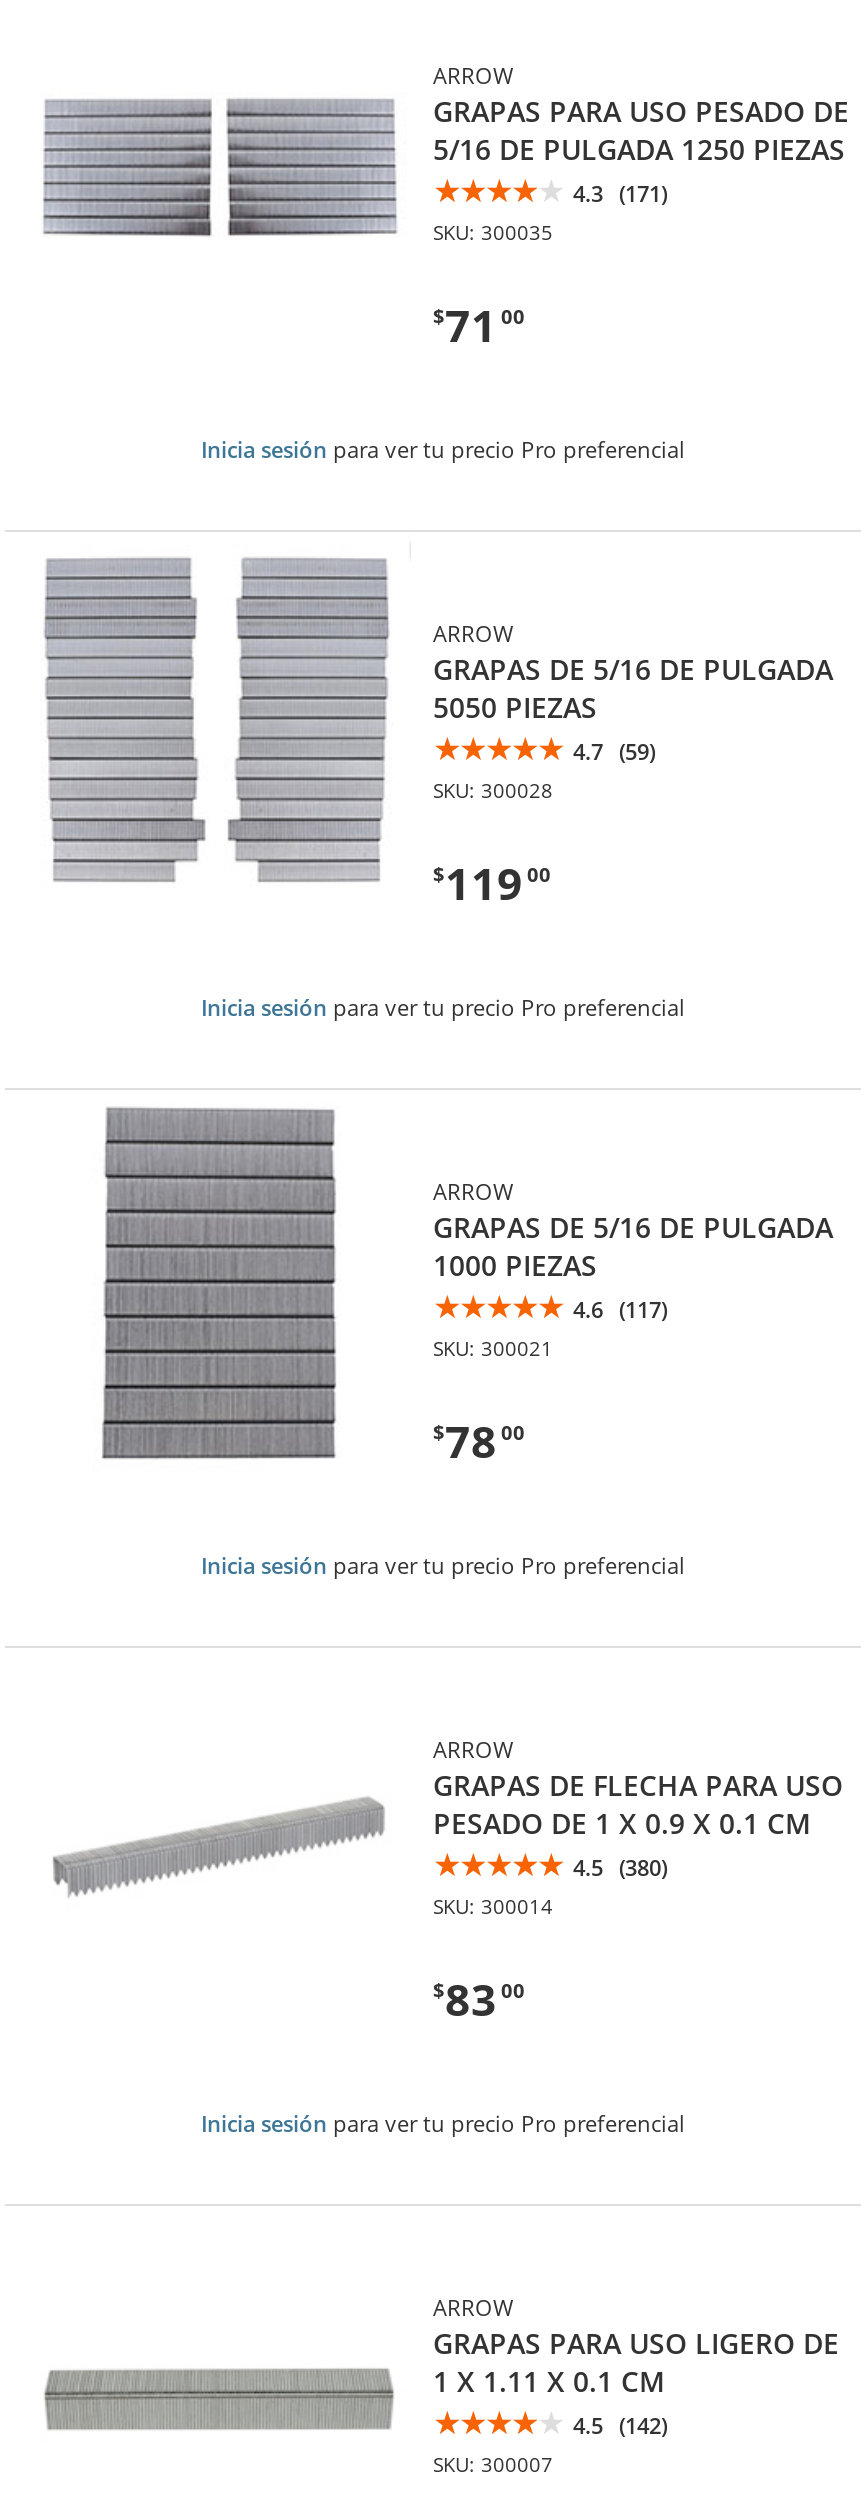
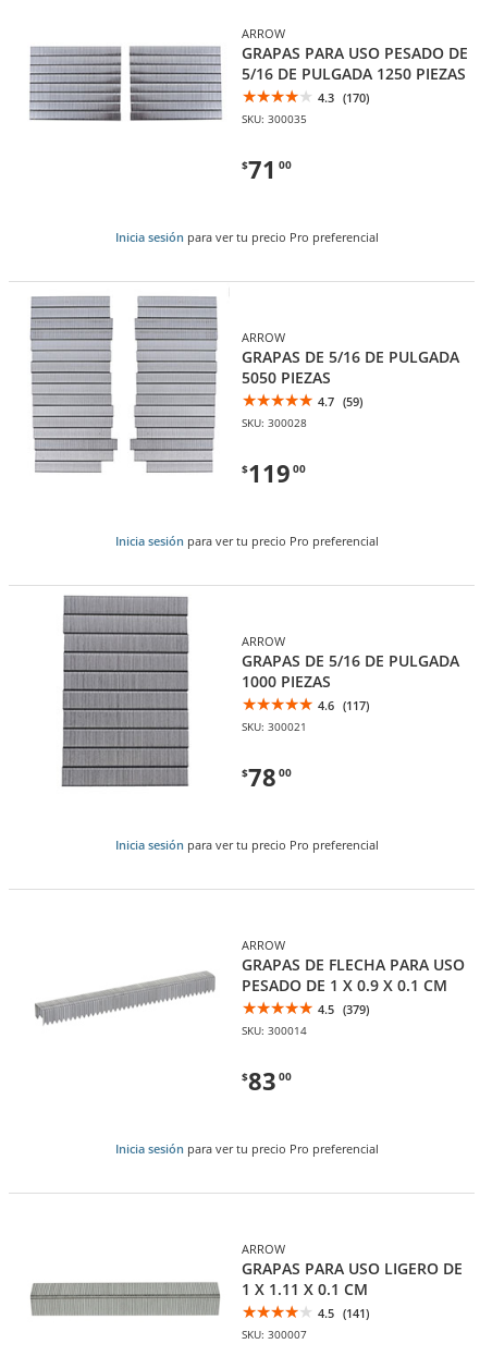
[573,178,667,208] 4.3 (171) -> [318,89,369,106] 4.3 (170)
[573,1852,667,1882] 4.5 (380) -> [318,1001,369,1017] 4.5 (379)
[573,2410,667,2440] 4.5 (142) -> [318,1305,369,1321] 4.5 (141)

